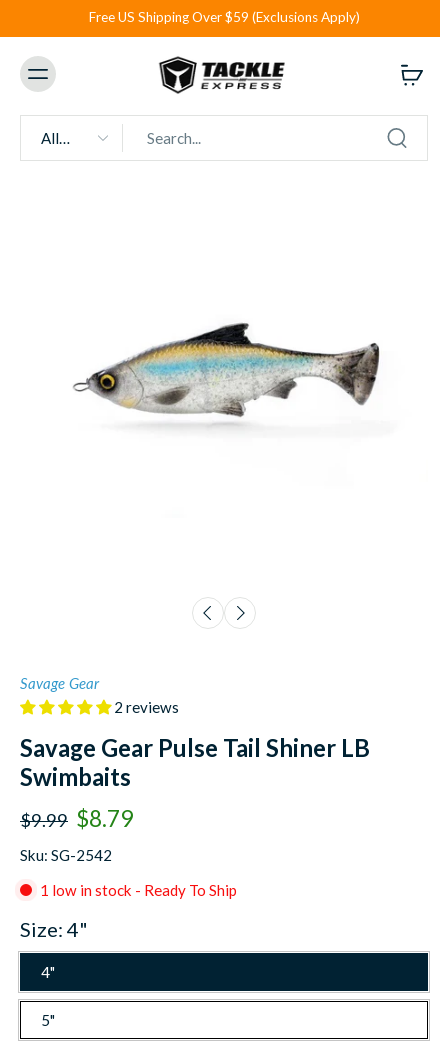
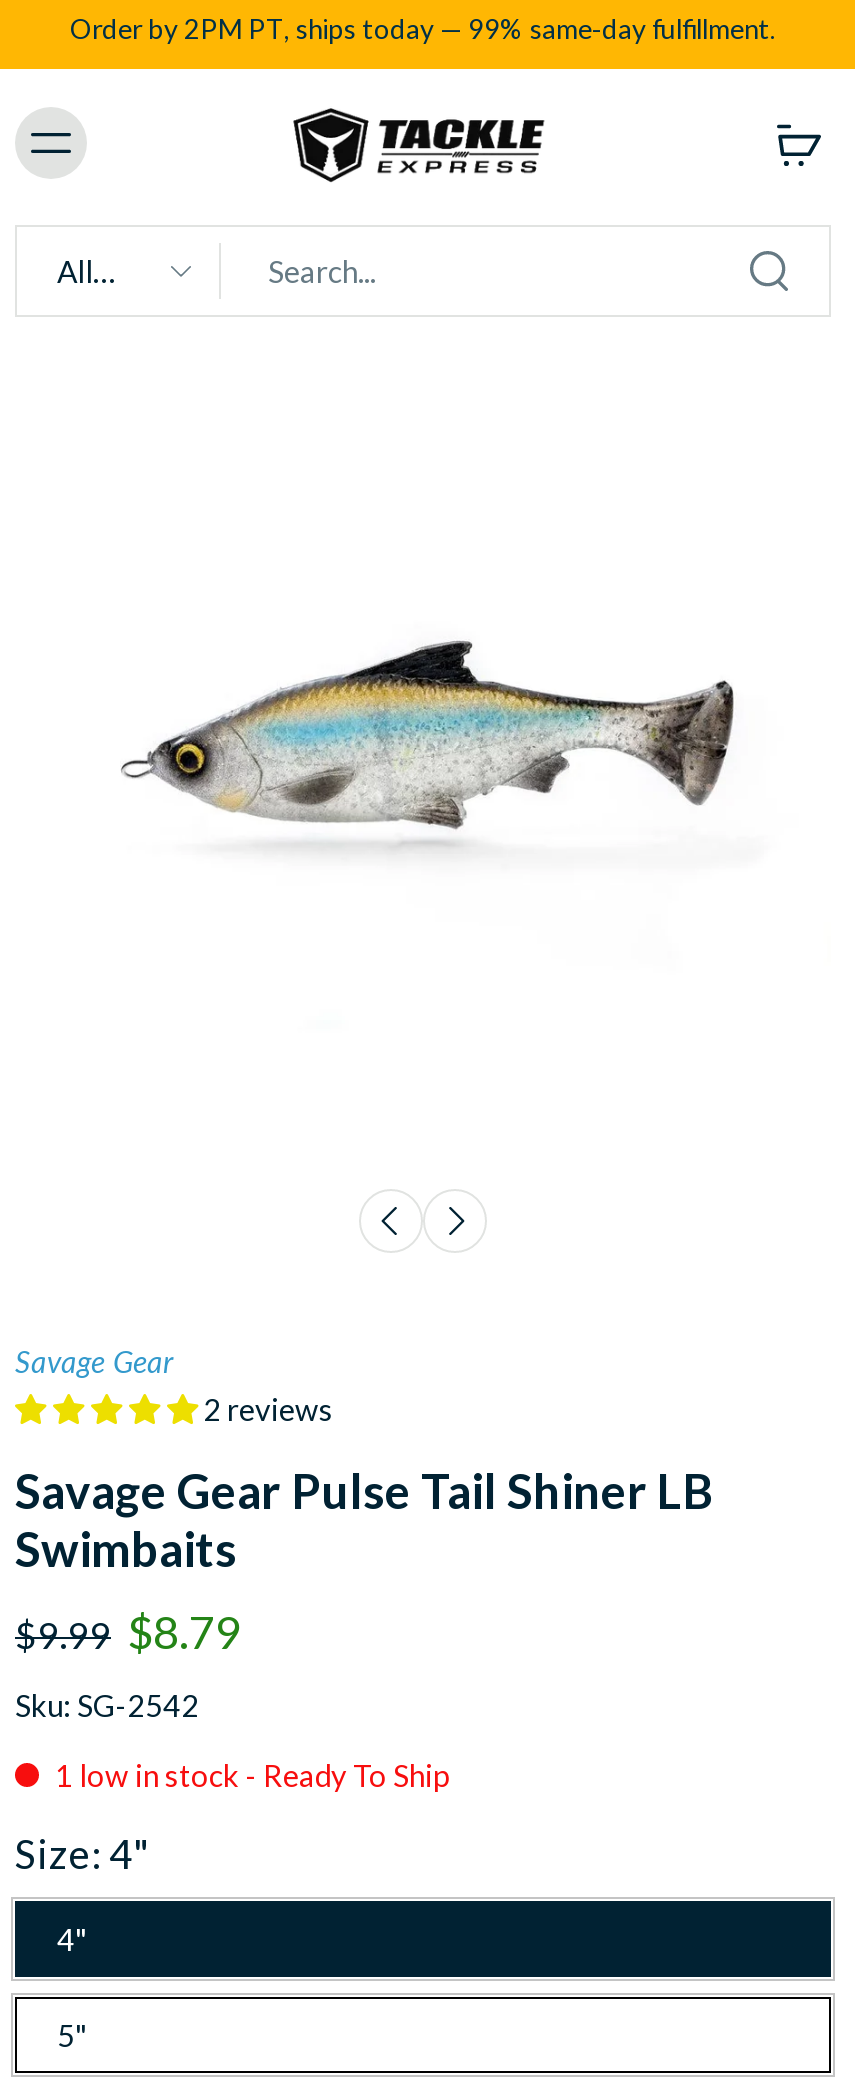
[88,9,359,25] Free US Shipping Over $59 (Exclusions Apply) -> [70,13,776,45] Order by 2PM PT, ships today — 99% same-day fulfillment.

